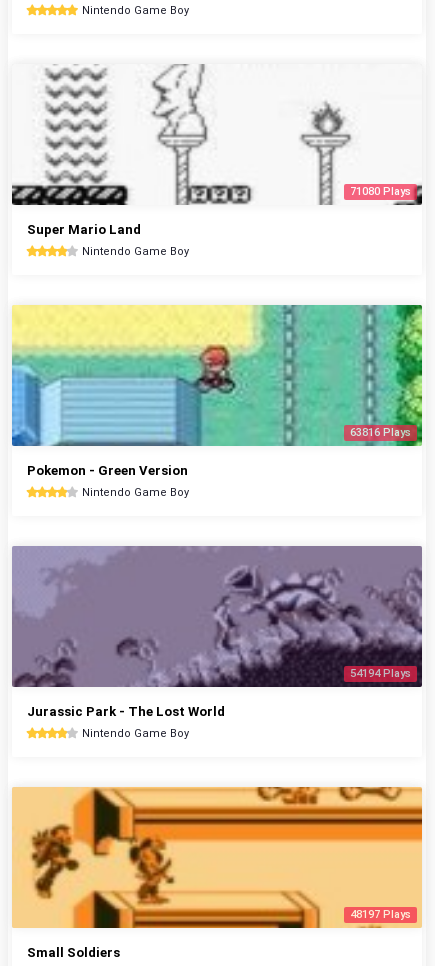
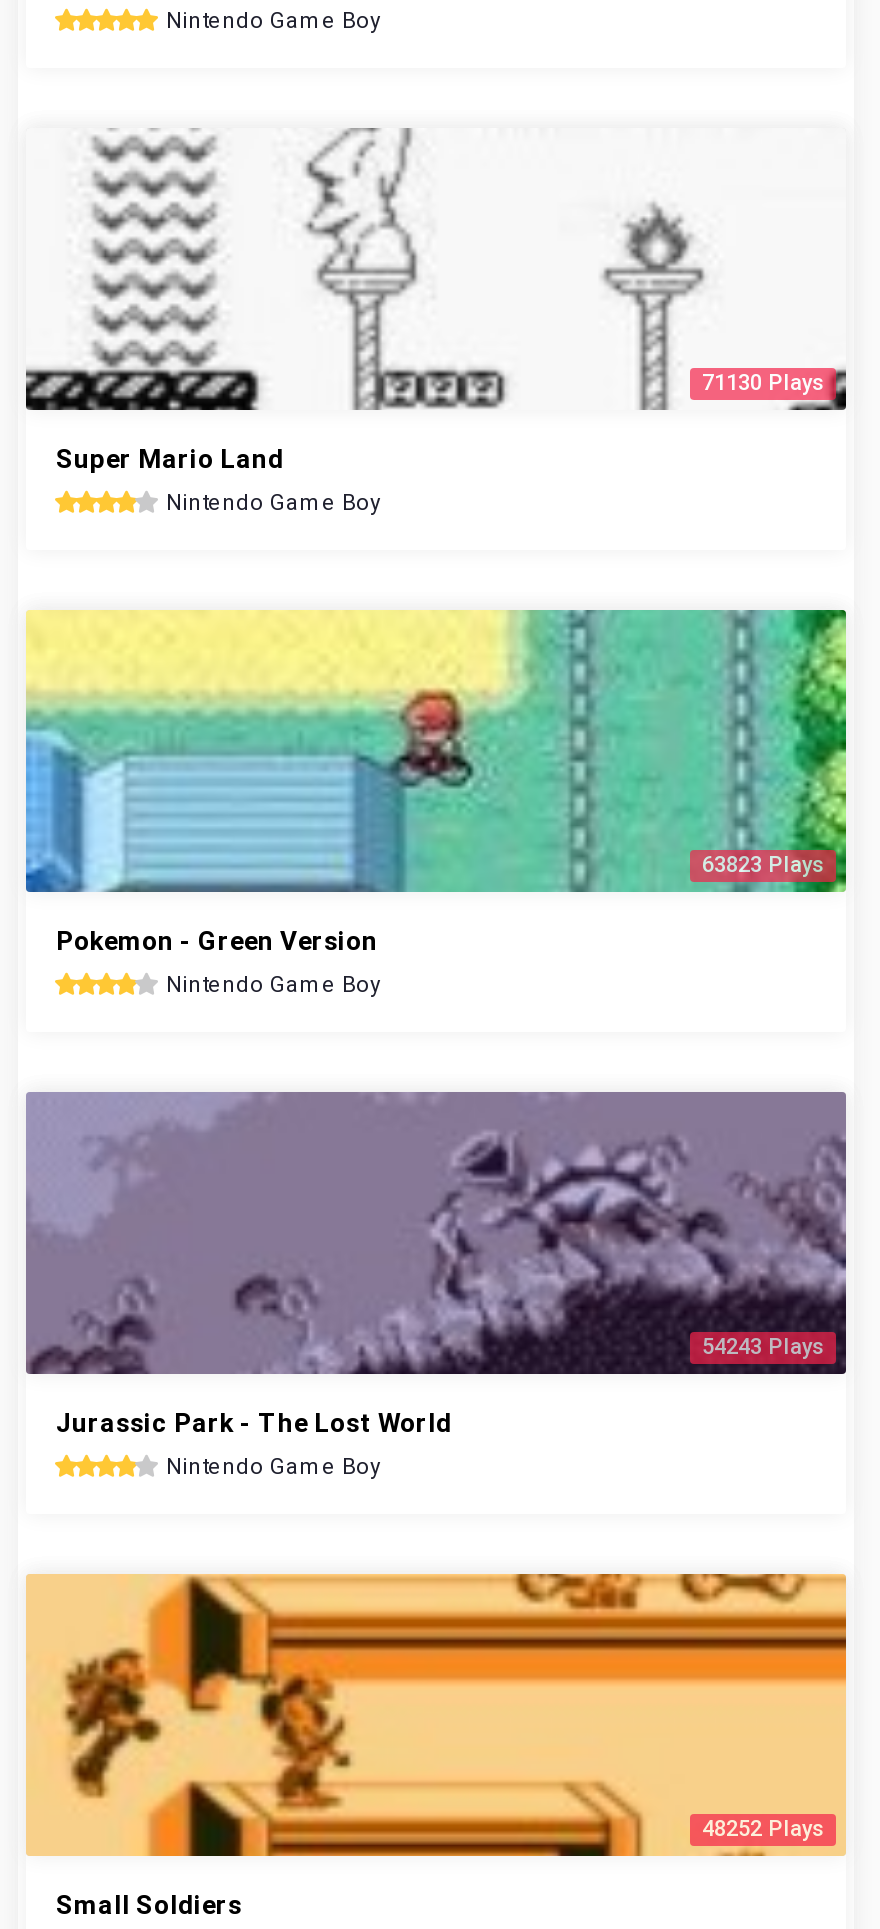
[350,185,411,198] 71080 Plays -> [702,370,824,396] 71130 Plays
[350,426,411,439] 63816 Plays -> [702,852,824,878] 63823 Plays
[350,667,411,680] 54194 Plays -> [702,1334,824,1360] 54243 Plays
[350,908,411,921] 48197 Plays -> [702,1816,824,1842] 48252 Plays

